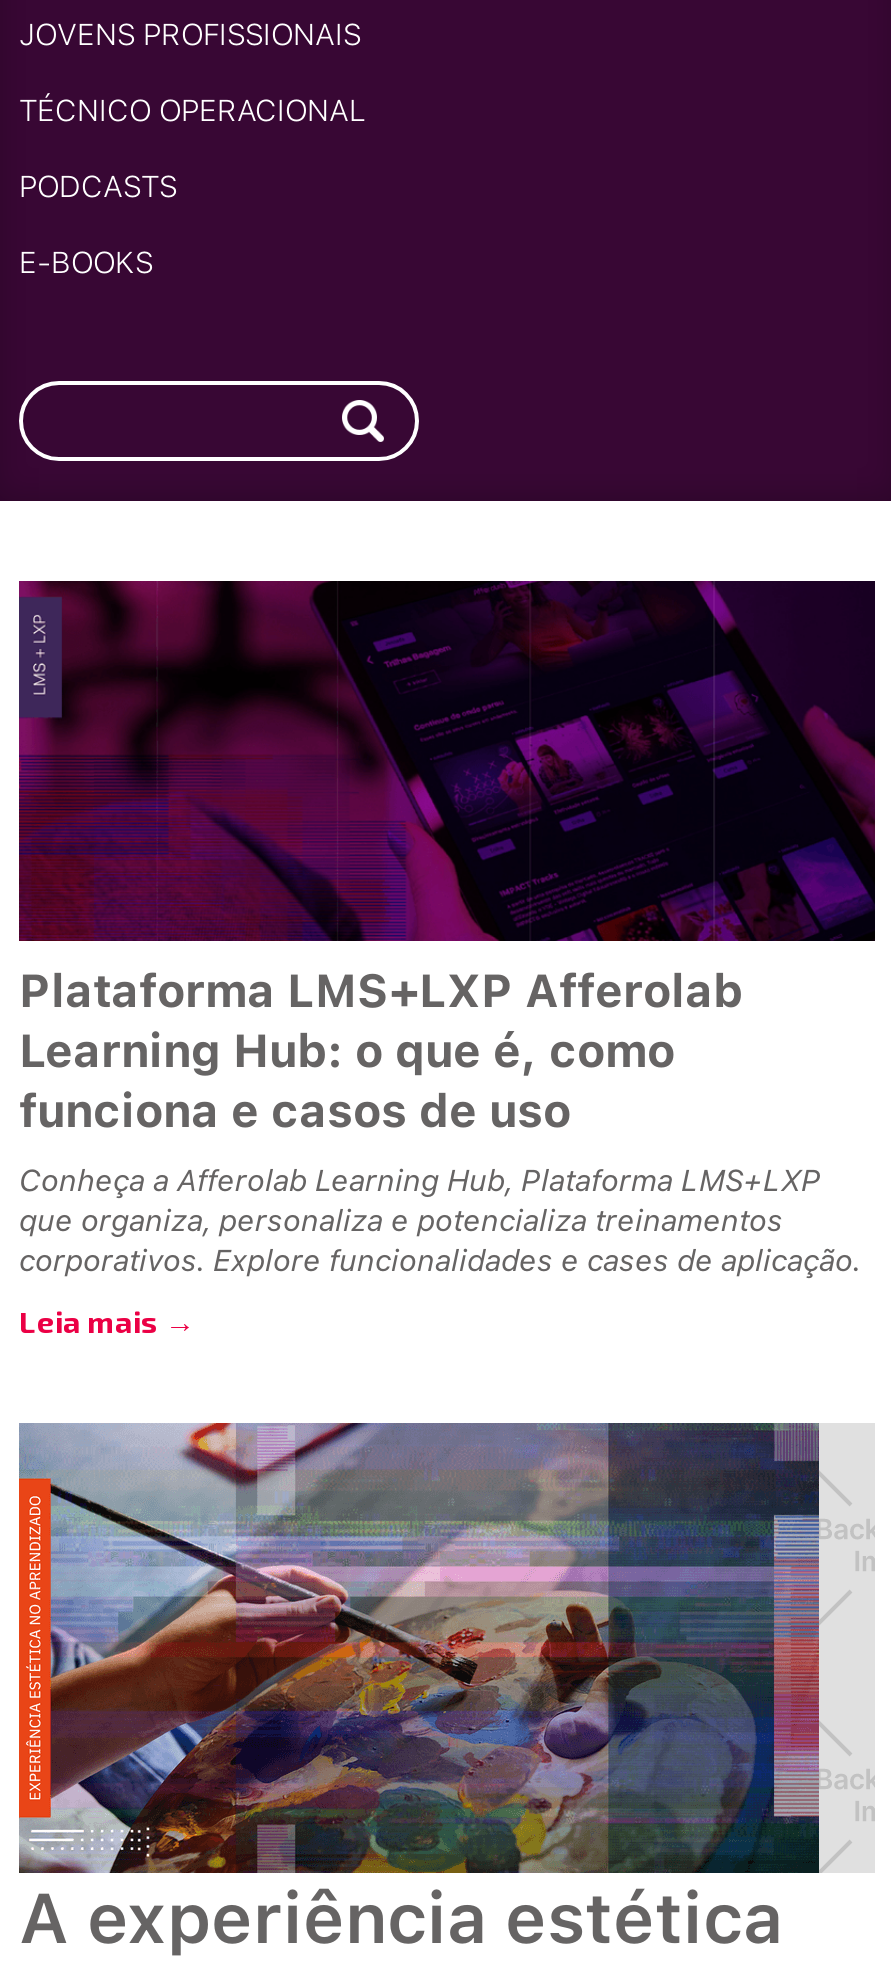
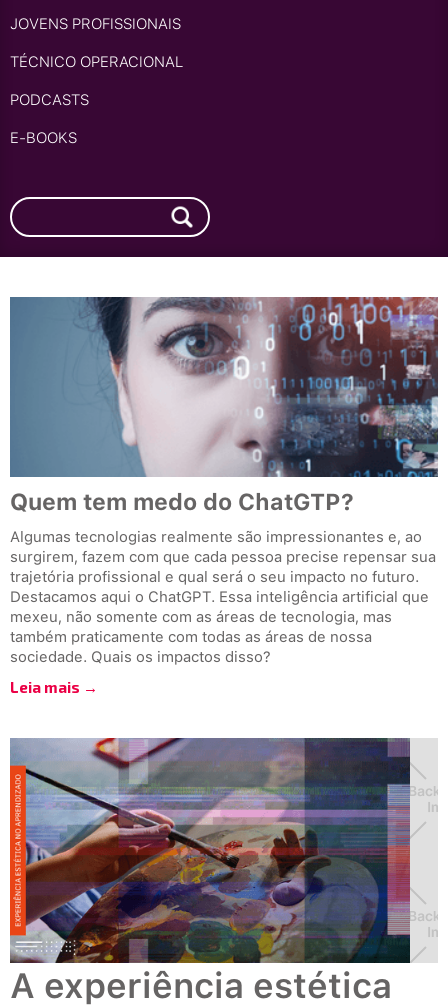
[17,579,877,1279] [image] | Plataforma LMS+LXP Afferolab | Learning Hub: o que é, como | funciona e casos de uso | Conheça a Afferolab Learning Hub, Plataforma LMS+LXP | que organiza, personaliza e potencializa treinamentos | corporativos. Explore funcionalidades e cases de aplicação. -> [9,296,439,666] [image] | Quem tem medo do ChatGTP? | Algumas tecnologias realmente são impressionantes e, ao | surgirem, fazem com que cada pessoa precise repensar sua | trajetória profissional e qual será o seu impacto no futuro. | Destacamos aqui o ChatGPT. Essa inteligência artificial que | mexeu, não somente com as áreas de tecnologia, mas | também praticamente com todas as áreas de nossa | sociedade. Quais os impactos disso?

